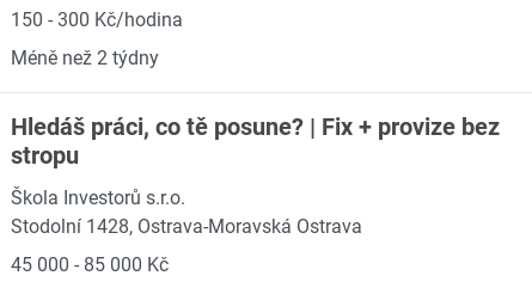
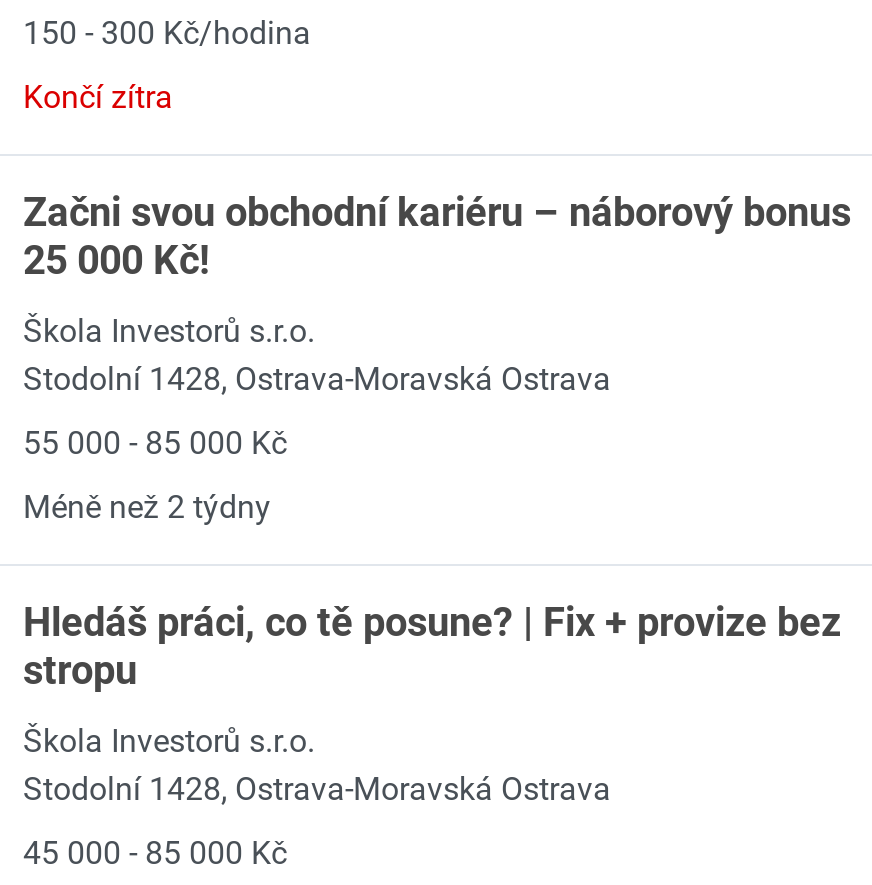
none -> [23,78,851,462] Končí zítra | Začni svou obchodní kariéru – náborový bonus | 25 000 Kč! | Škola Investorů s.r.o. | Stodolní 1428, Ostrava-Moravská Ostrava | 55 000 - 85 000 Kč

